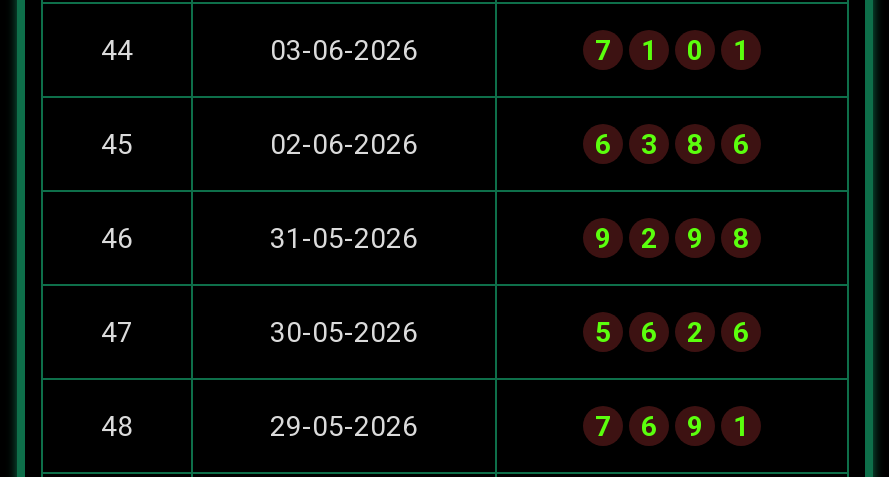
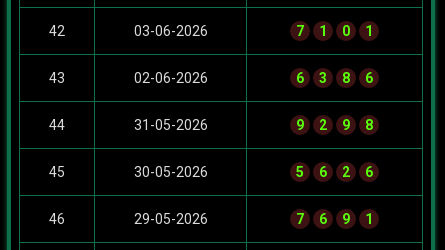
[101,34,133,66] 44 -> [49,23,65,39] 42
[101,128,133,160] 45 -> [49,70,65,86] 43
[101,222,133,254] 46 -> [49,117,65,133] 44
[101,316,133,348] 47 -> [49,164,65,180] 45
[101,410,133,442] 48 -> [49,211,65,227] 46

